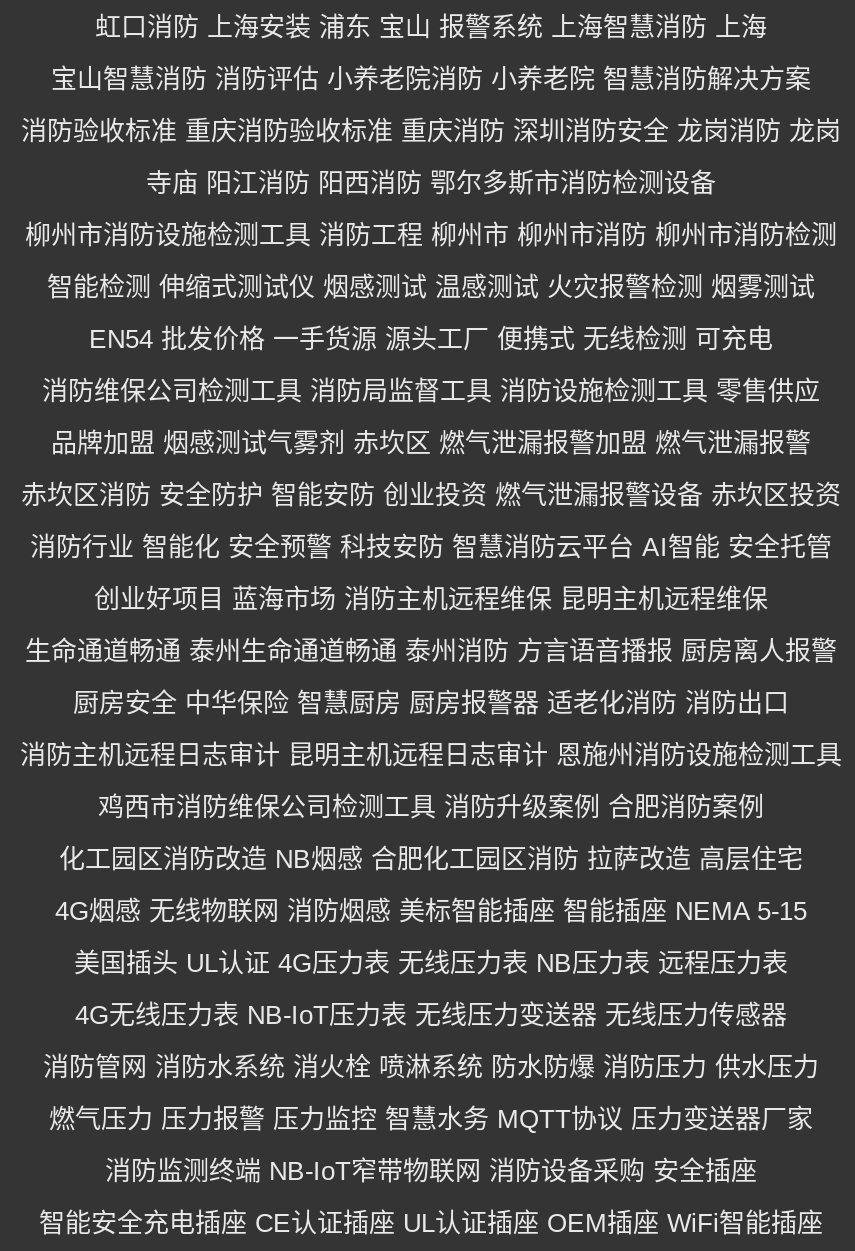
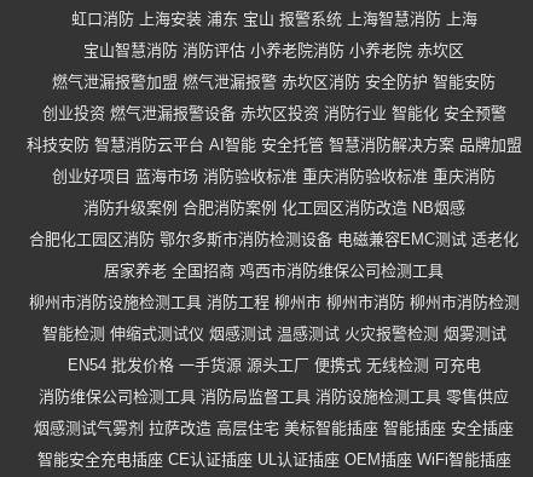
[21,64,841,198] 宝山智慧消防 消防评估 小养老院消防 小养老院 智慧消防解决方案 | 消防验收标准 重庆消防验收标准 重庆消防 深圳消防安全 龙岗消防 龙岗 | 寺庙 阳江消防 阳西消防 鄂尔多斯市消防检测设备 -> [26,41,522,280] 宝山智慧消防 消防评估 小养老院消防 小养老院 赤坎区 | 燃气泄漏报警加盟 燃气泄漏报警 赤坎区消防 安全防护 智能安防 | 创业投资 燃气泄漏报警设备 赤坎区投资 消防行业 智能化 安全预警 | 科技安防 智慧消防云平台 AI智能 安全托管 智慧消防解决方案 品牌加盟 | 创业好项目 蓝海市场 消防验收标准 重庆消防验收标准 重庆消防 | 消防升级案例 合肥消防案例 化工园区消防改造 NB烟感 | 合肥化工园区消防 鄂尔多斯市消防检测设备 电磁兼容EMC测试 适老化 | 居家养老 全国招商 鸡西市消防维保公司检测工具
moved [25,220,837,406] -> [28,293,519,406]: 柳州市消防设施检测工具 消防工程 柳州市 柳州市消防 柳州市消防检测 | 智能检测 伸缩式测试仪 烟感测试 温感测试 火灾报警检测 烟雾测试 | EN54 批发价格 一手货源 源头工厂 便携式 无线检测 可充电 | 消防维保公司检测工具 消防局监督工具 消防设施检测工具 零售供应
[20,428,842,1186] 品牌加盟 烟感测试气雾剂 赤坎区 燃气泄漏报警加盟 燃气泄漏报警 | 赤坎区消防 安全防护 智能安防 创业投资 燃气泄漏报警设备 赤坎区投资 | 消防行业 智能化 安全预警 科技安防 智慧消防云平台 AI智能 安全托管 | 创业好项目 蓝海市场 消防主机远程维保 昆明主机远程维保 | 生命通道畅通 泰州生命通道畅通 泰州消防 方言语音播报 厨房离人报警 | 厨房安全 中华保险 智慧厨房 厨房报警器 适老化消防 消防出口 | 消防主机远程日志审计 昆明主机远程日志审计 恩施州消防设施检测工具 | 鸡西市消防维保公司检测工具 消防升级案例 合肥消防案例 | 化工园区消防改造 NB烟感 合肥化工园区消防 拉萨改造 高层住宅 | 4G烟感 无线物联网 消防烟感 美标智能插座 智能插座 NEMA 5-15 | 美国插头 UL认证 4G压力表 无线压力表 NB压力表 远程压力表 | 4G无线压力表 NB-IoT压力表 无线压力变送器 无线压力传感器 | 消防管网 消防水系统 消火栓 喷淋系统 防水防爆 消防压力 供水压力 | 燃气压力 压力报警 压力监控 智慧水务 MQTT协议 压力变送器厂家 | 消防监测终端 NB-IoT窄带物联网 消防设备采购 安全插座 -> [34,419,514,437] 烟感测试气雾剂 拉萨改造 高层住宅 美标智能插座 智能插座 安全插座

